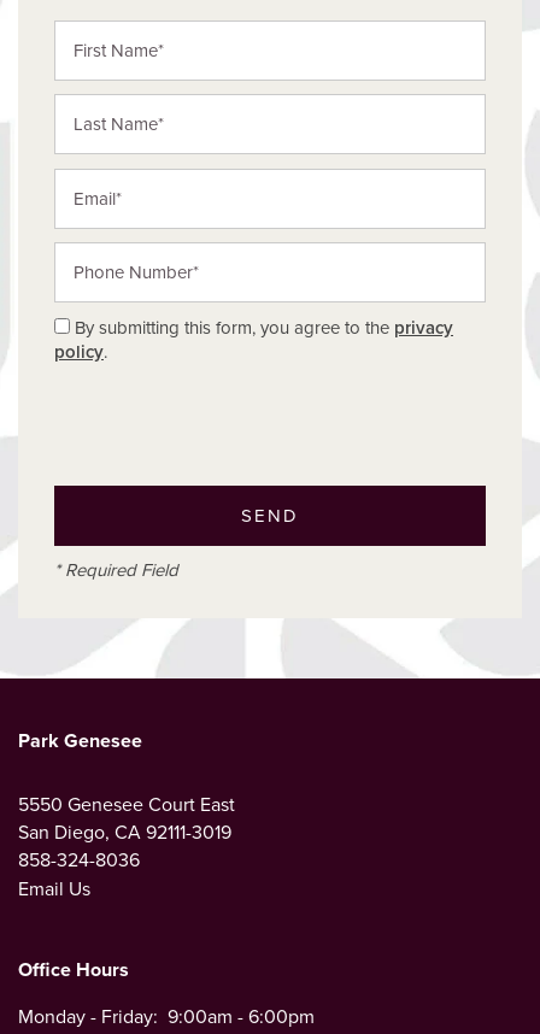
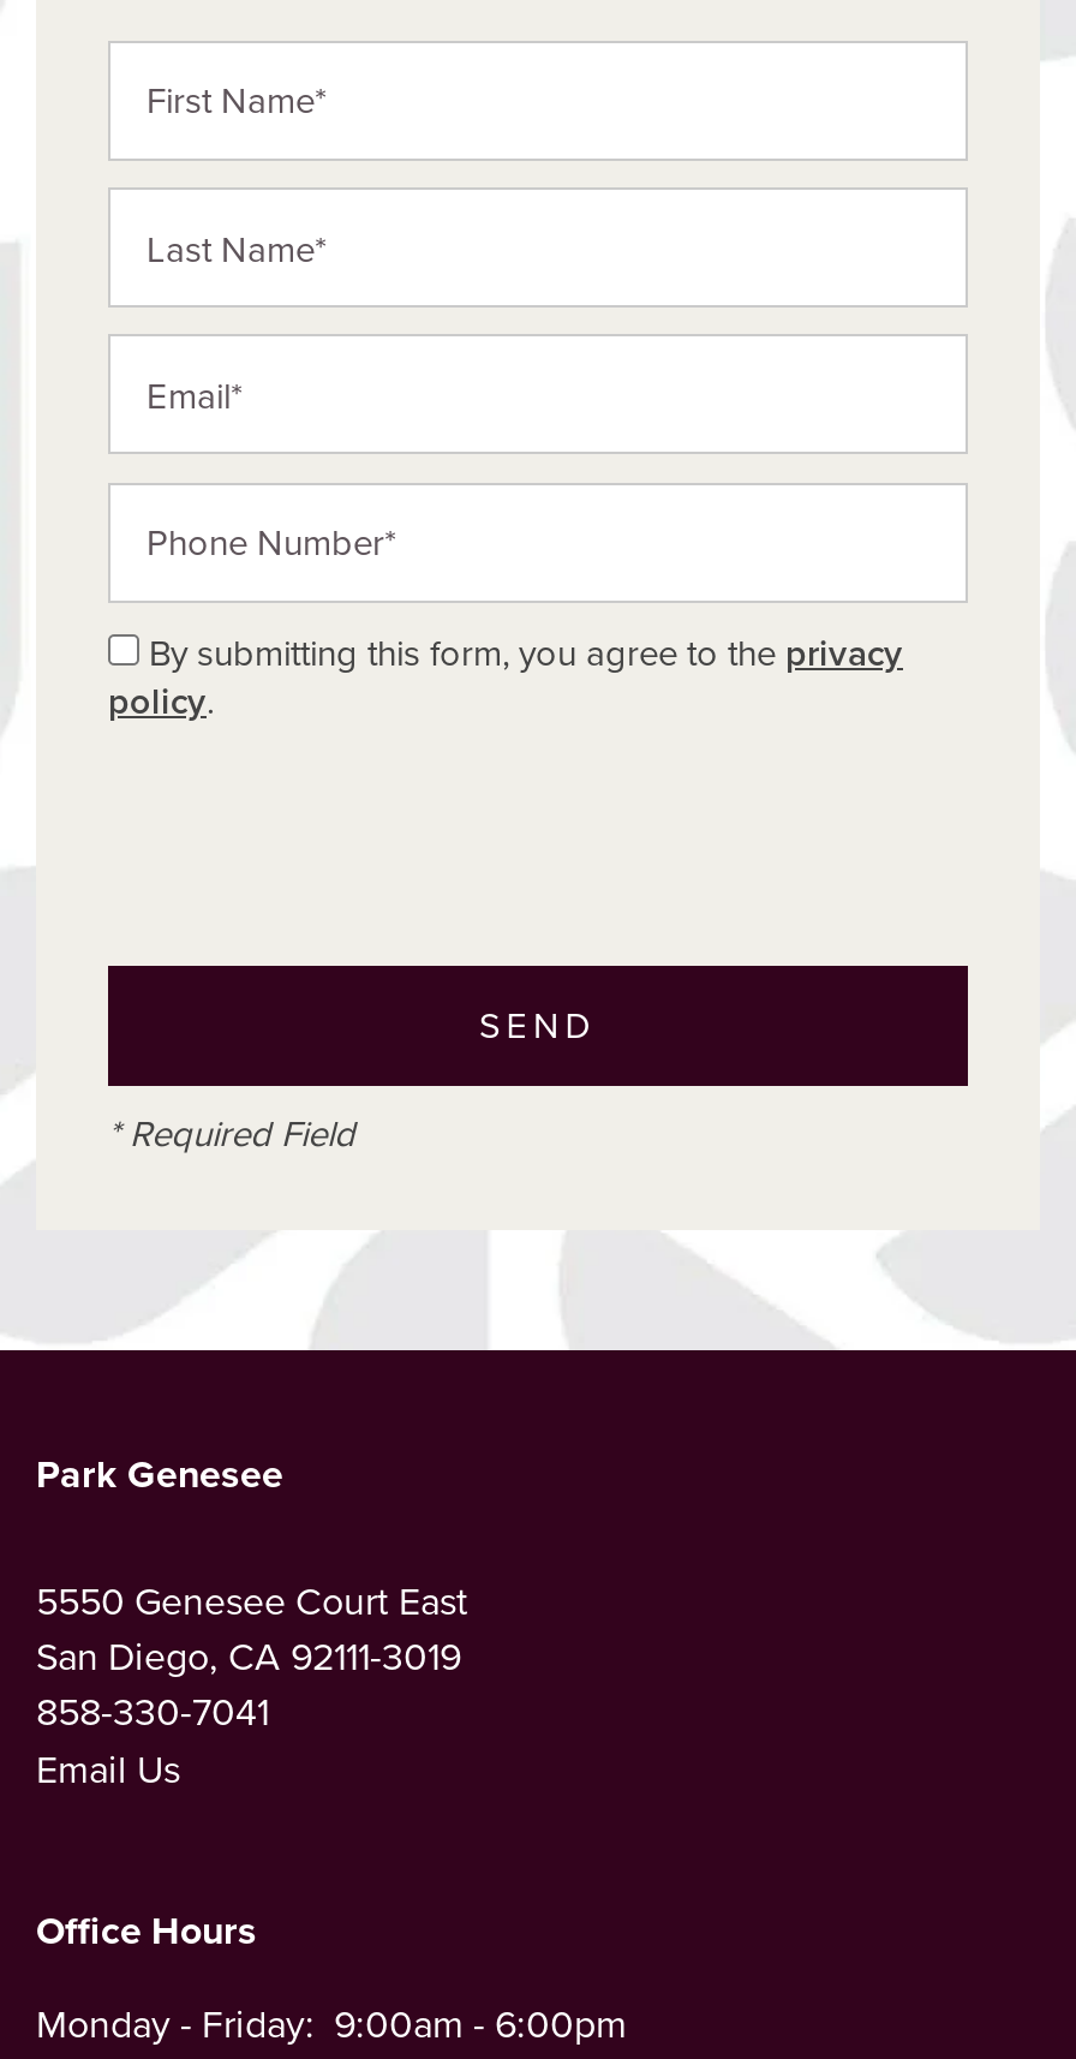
[18,845,140,873] 858-324-8036 -> [36,1685,269,1738] 858-330-7041

